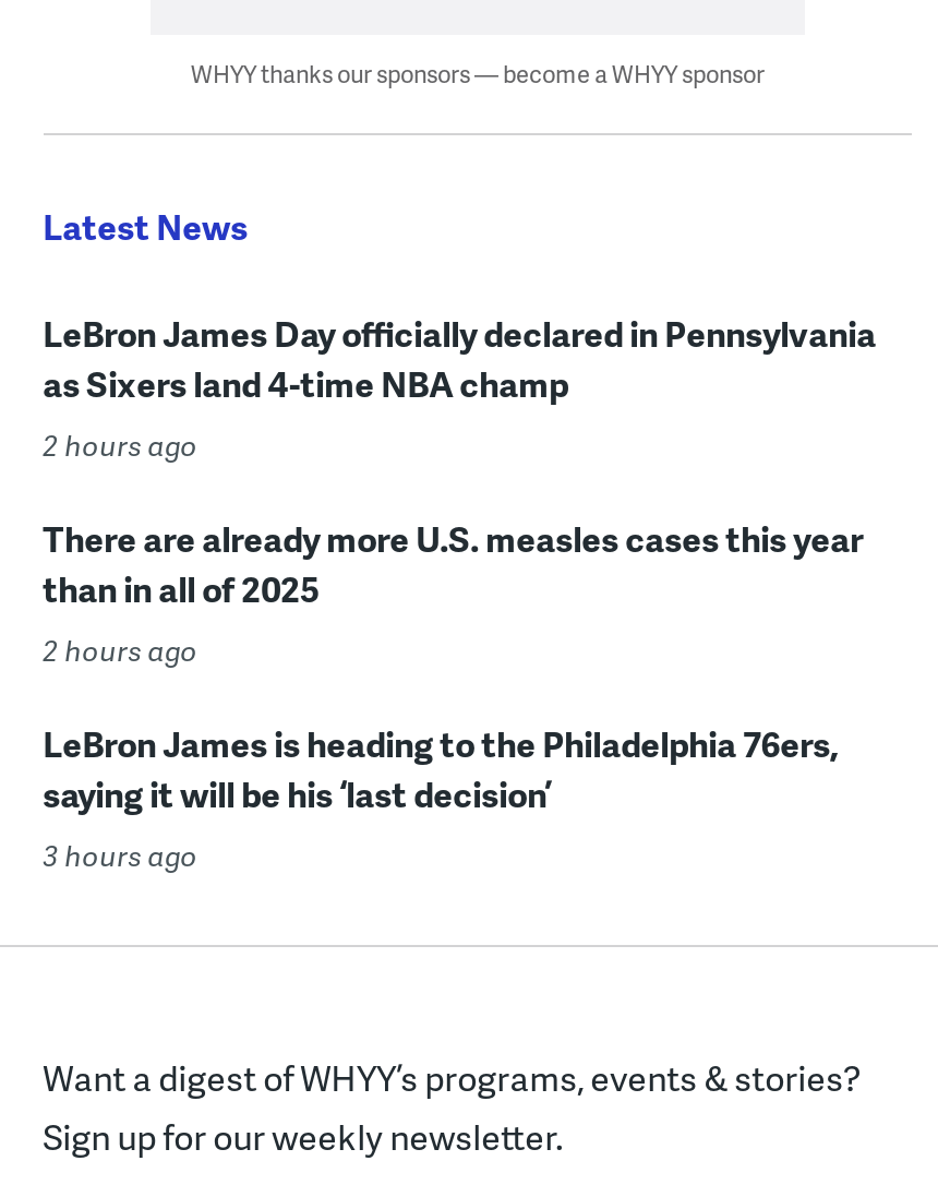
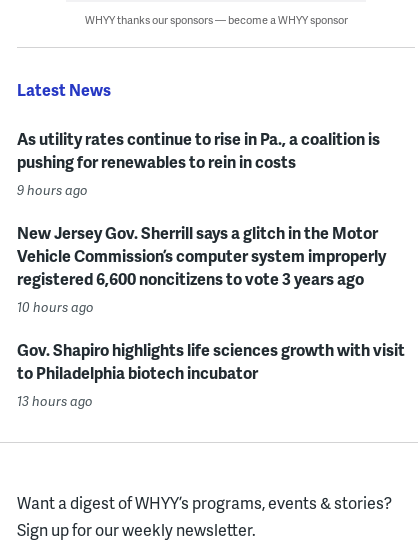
[43,308,876,465] LeBron James Day officially declared in Pennsylvania | as Sixers land 4-time NBA champ | 2 hours ago -> [17,127,380,199] As utility rates continue to rise in Pa., a coalition is | pushing for renewables to rein in costs | 9 hours ago
[43,513,863,670] There are already more U.S. measles cases this year | than in all of 2025 | 2 hours ago -> [17,221,386,316] New Jersey Gov. Sherrill says a glitch in the Motor | Vehicle Commission’s computer system improperly | registered 6,600 noncitizens to vote 3 years ago | 10 hours ago
[43,718,839,875] LeBron James is heading to the Philadelphia 76ers, | saying it will be his ‘last decision’ | 3 hours ago -> [17,338,405,410] Gov. Shapiro highlights life sciences growth with visit | to Philadelphia biotech incubator | 13 hours ago

